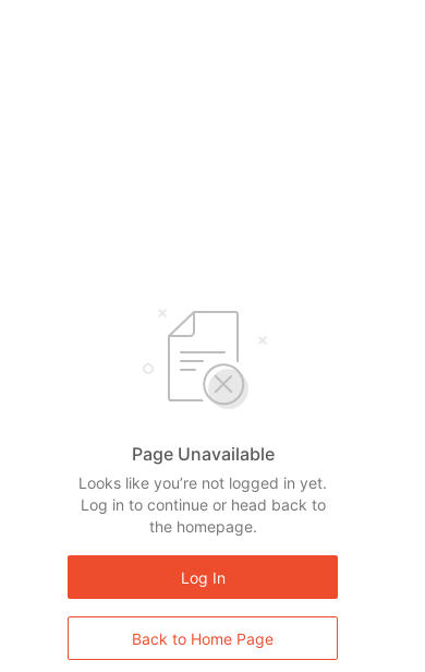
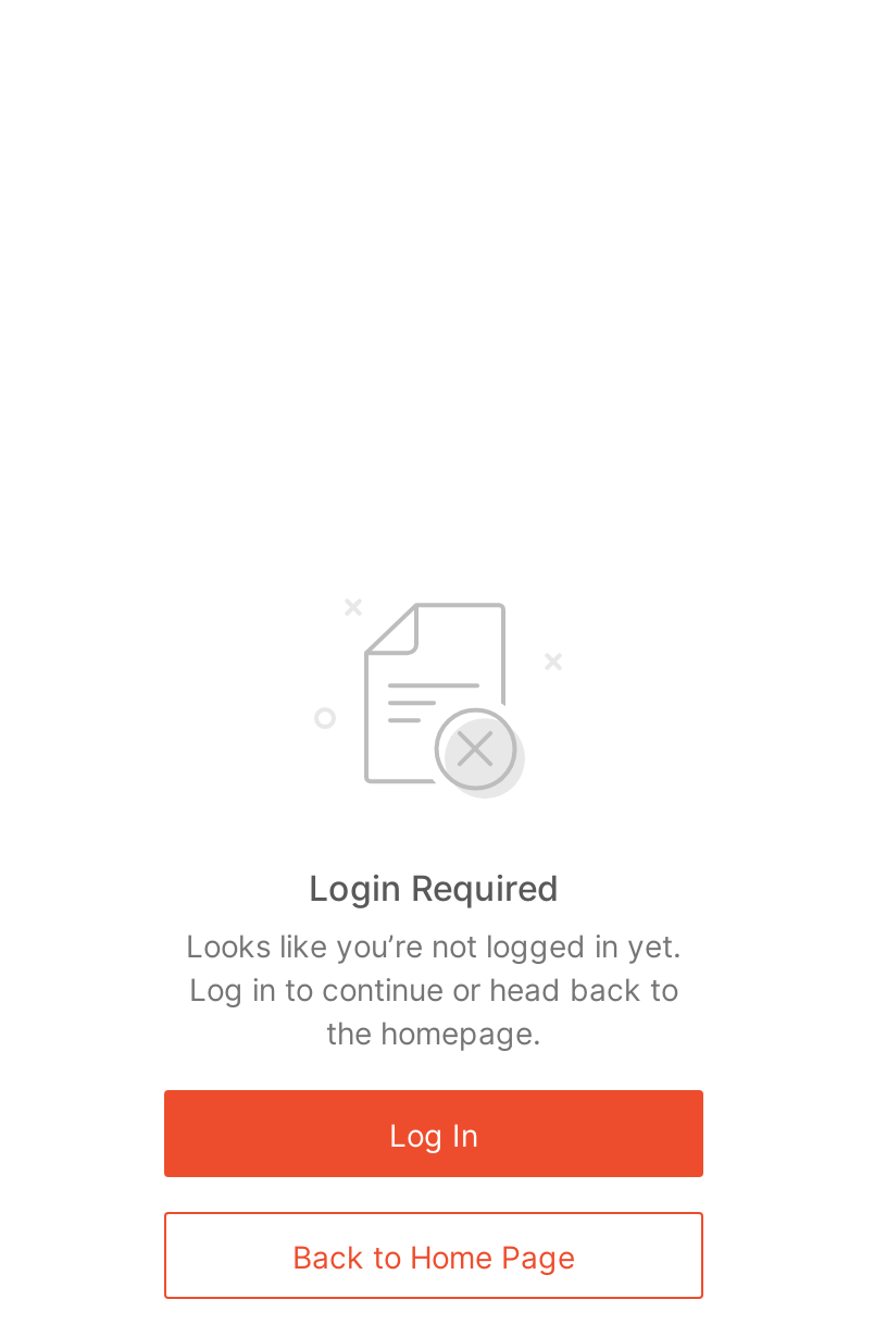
[131,443,274,465] Page Unavailable -> [309,866,559,910] Login Required

